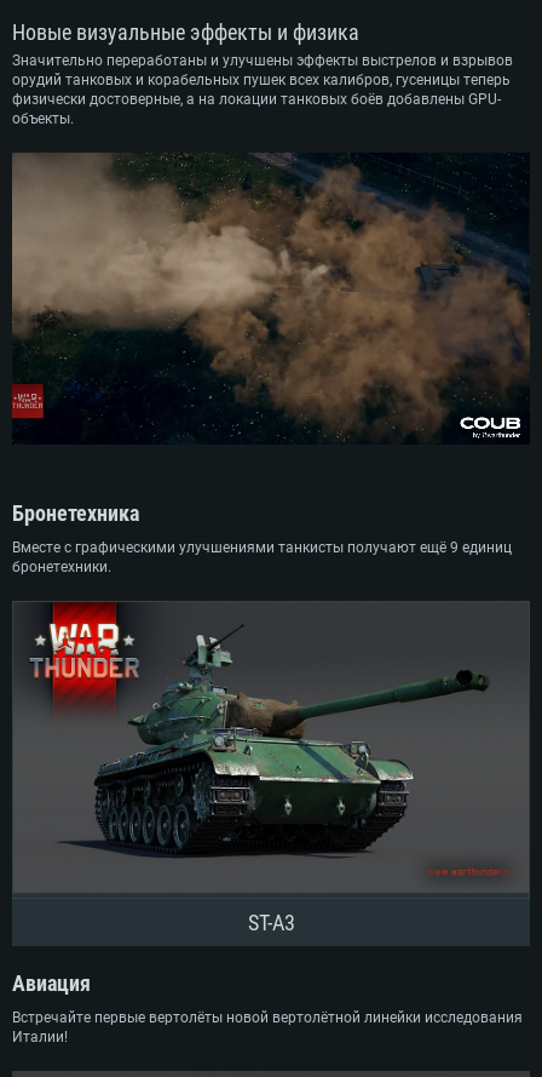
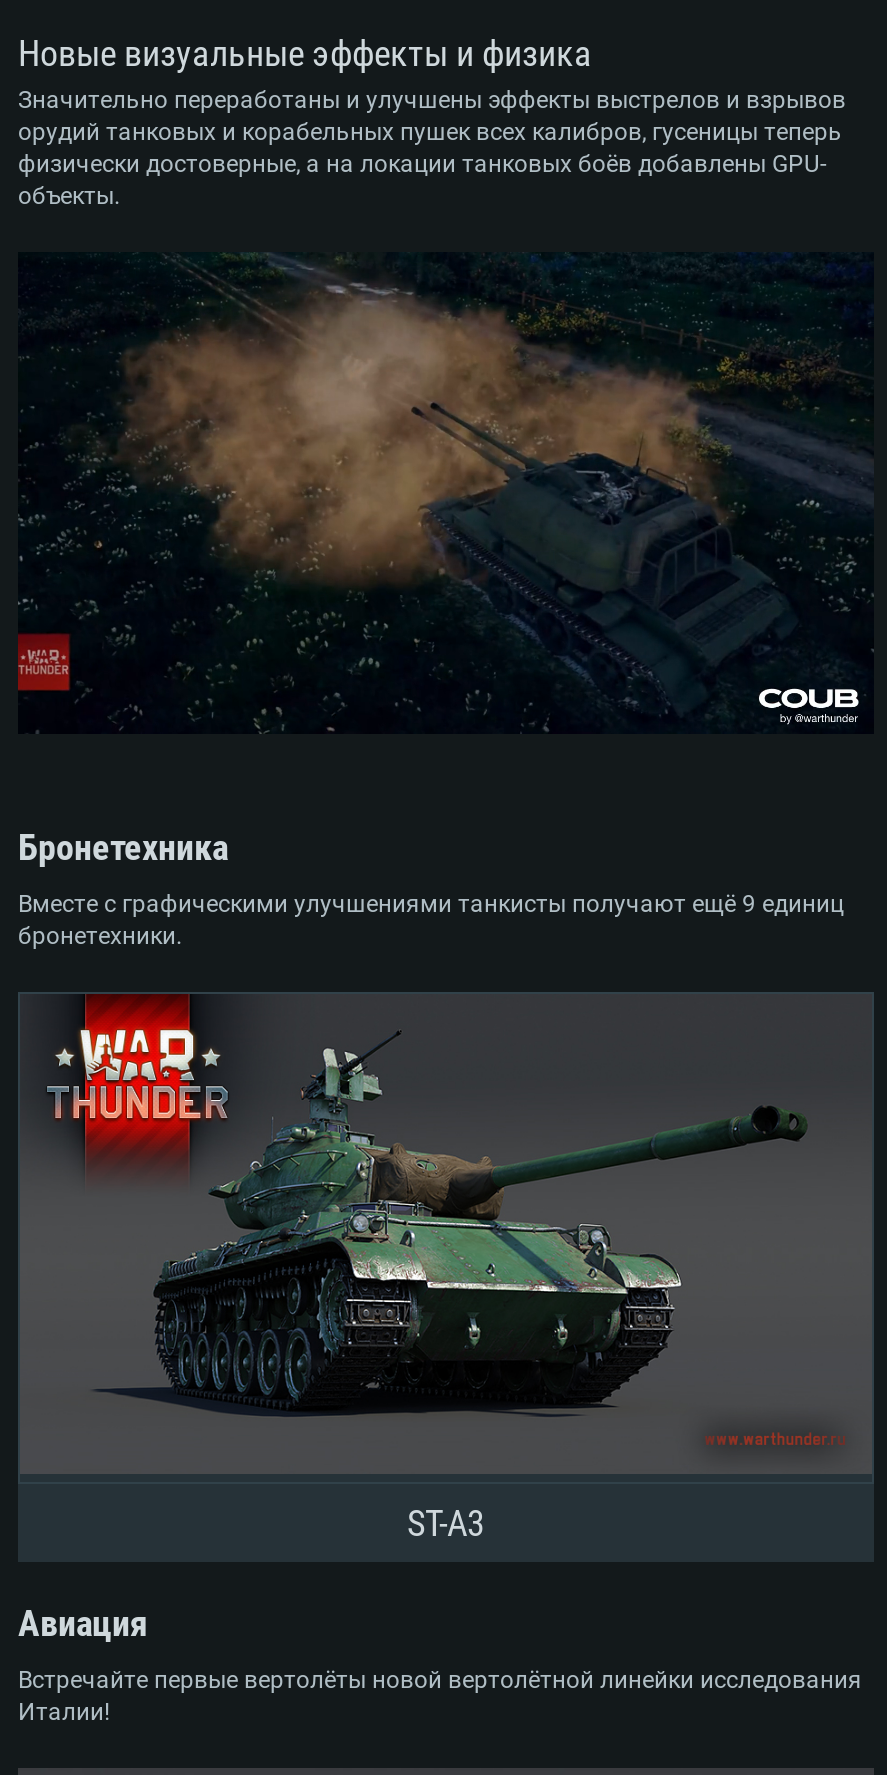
[11,153,531,442] [image] -> [18,252,874,732] [image]

